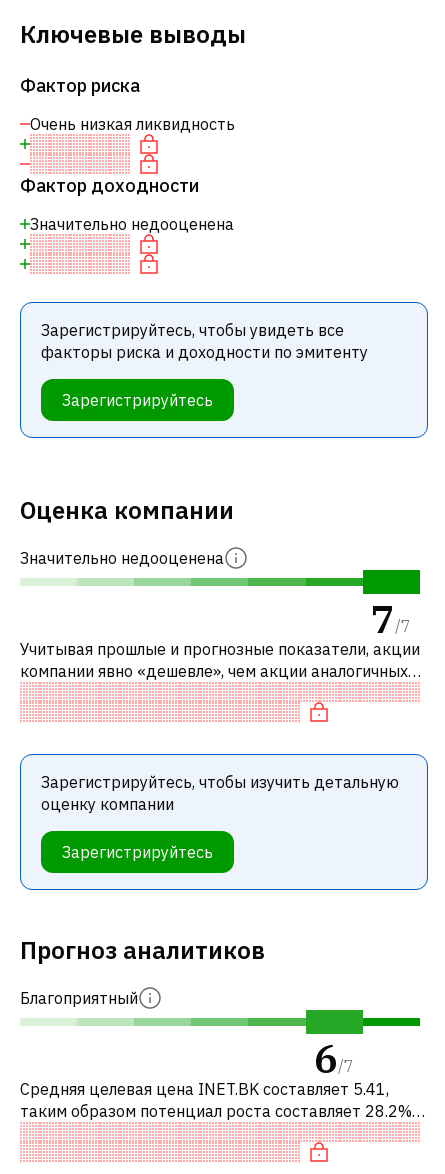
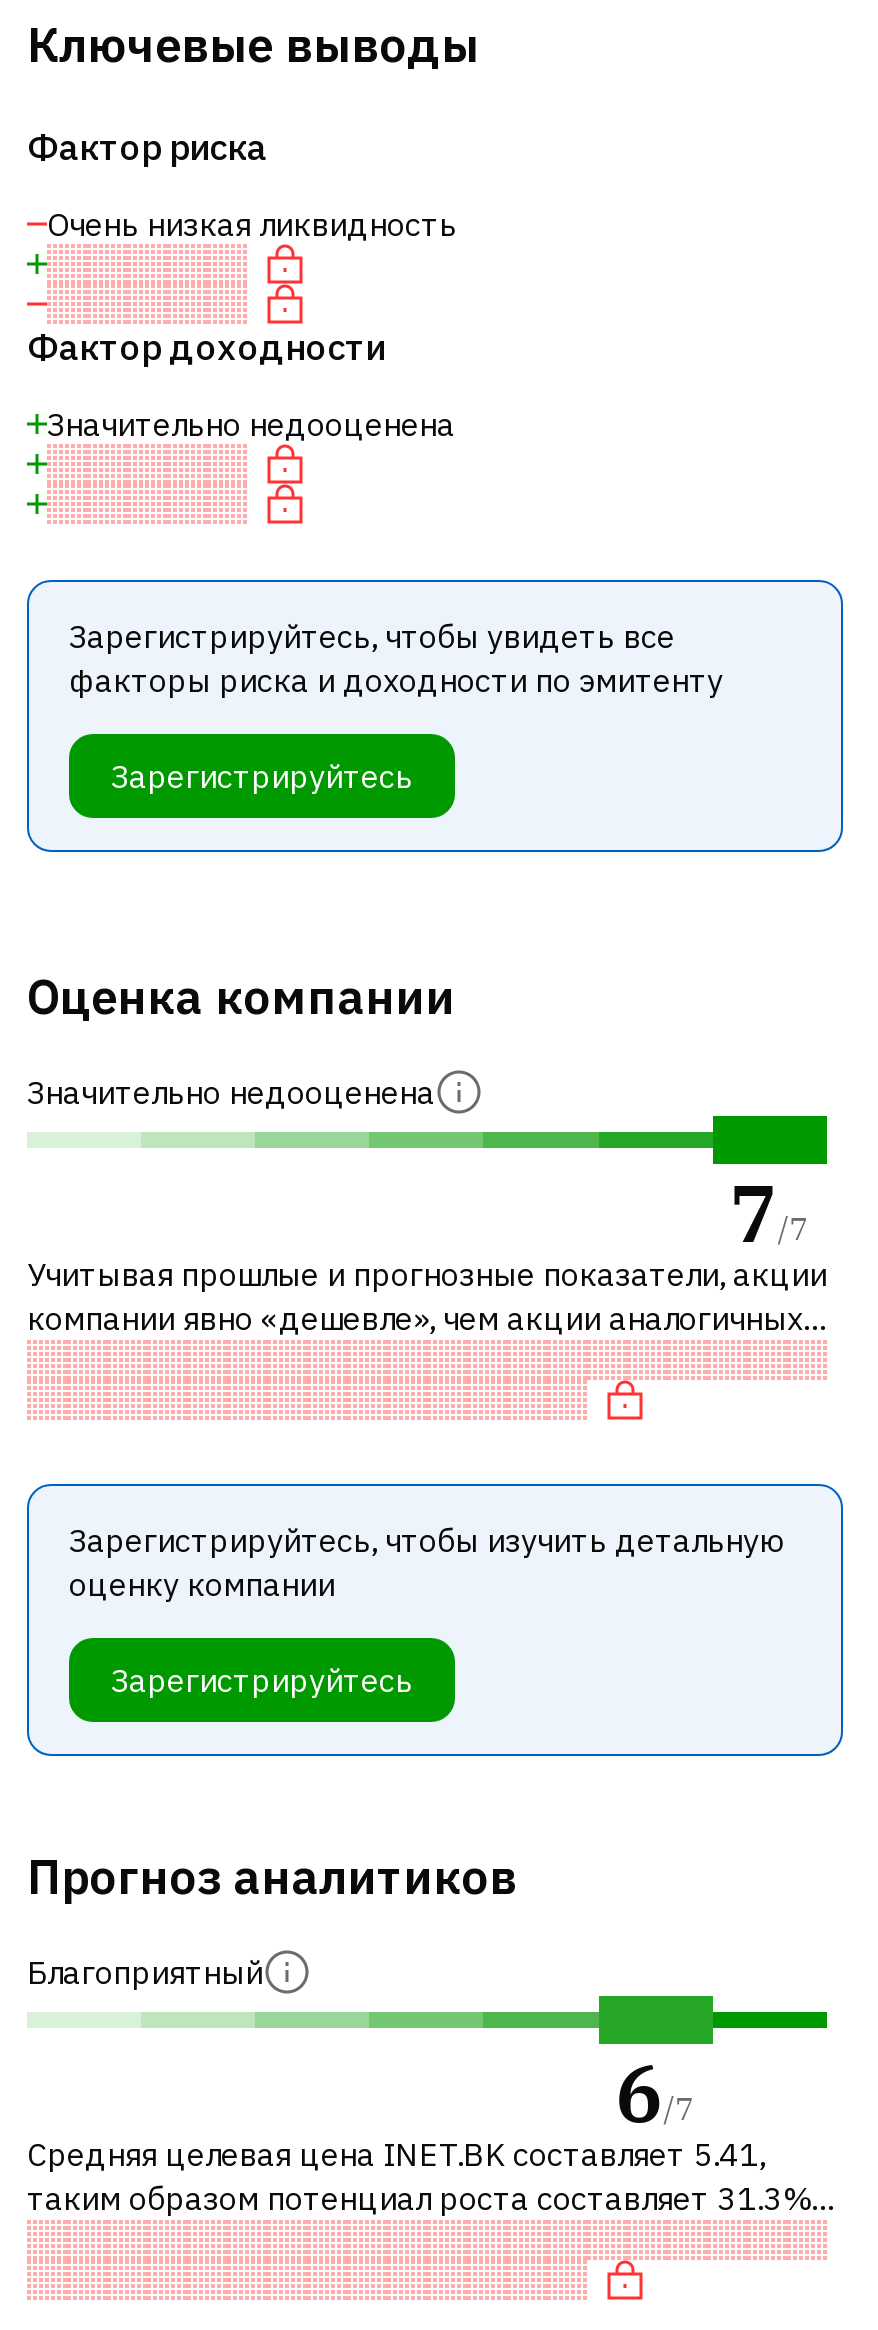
[20,1101,415,1121] таким образом потенциал роста составляет 28.2%. -> [27,2178,817,2218] таким образом потенциал роста составляет 31.3%.

